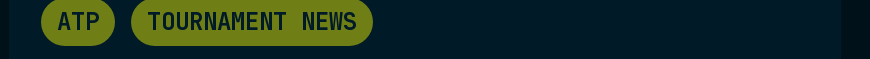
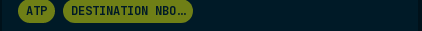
[147,5,357,37] TOURNAMENT NEWS -> [71,3,185,19] DESTINATION NBO...

